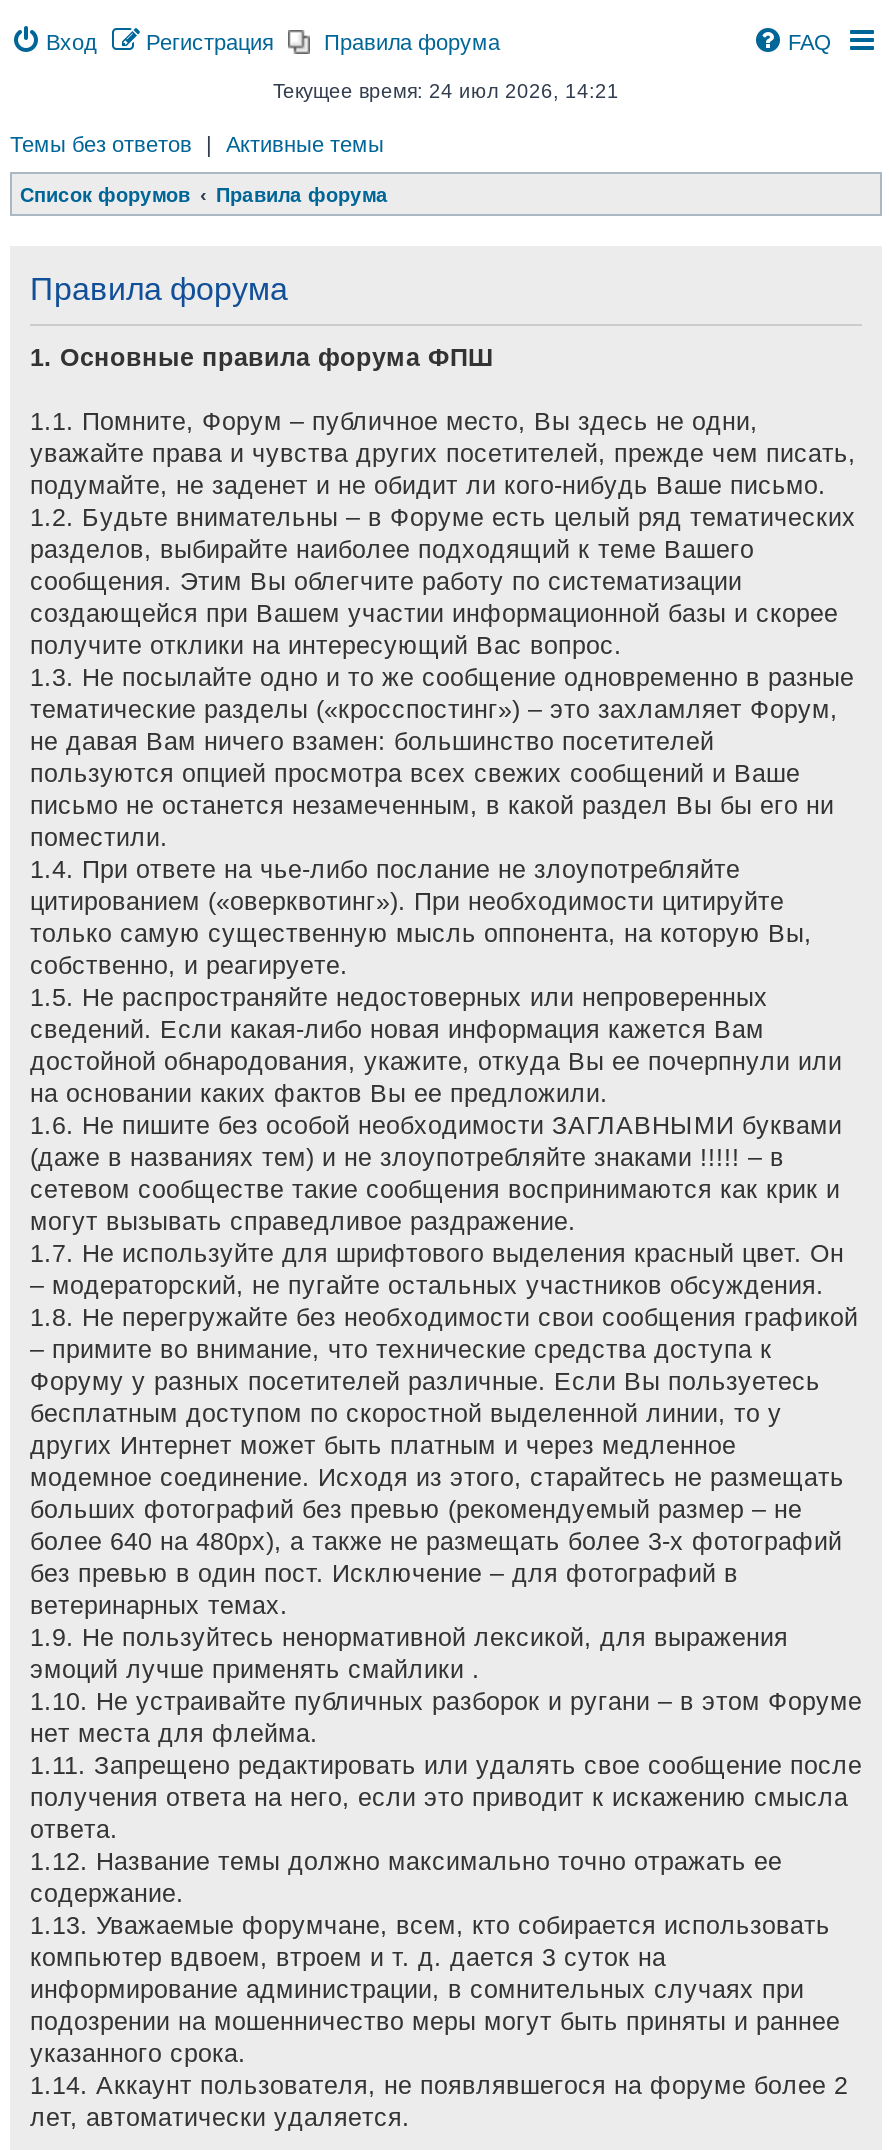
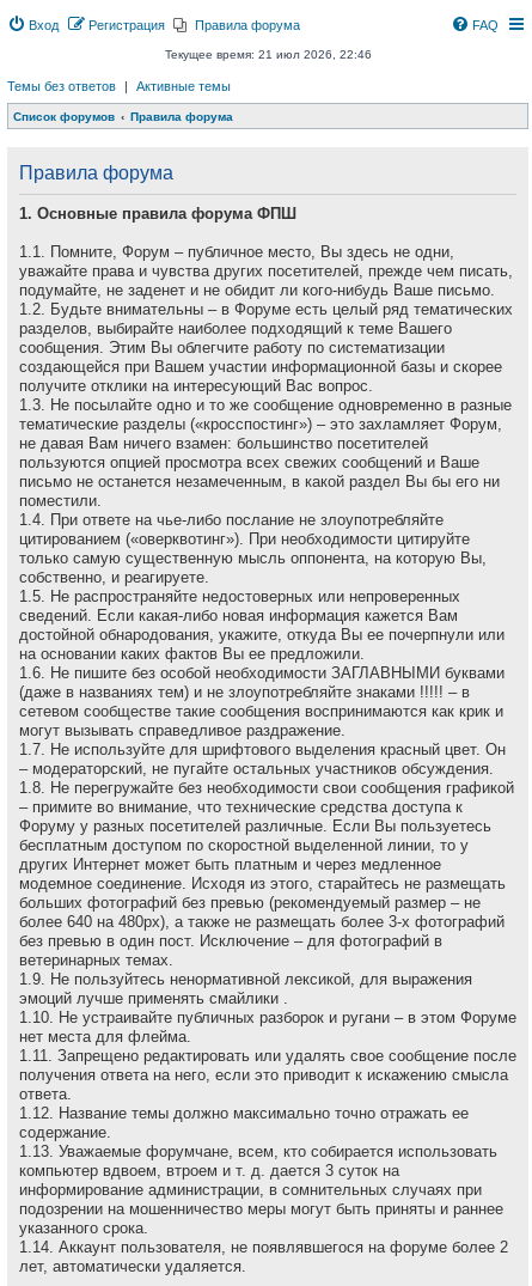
[273,80,619,102] Текущее время: 24 июл 2026, 14:21 -> [164,48,371,61] Текущее время: 21 июл 2026, 22:46

